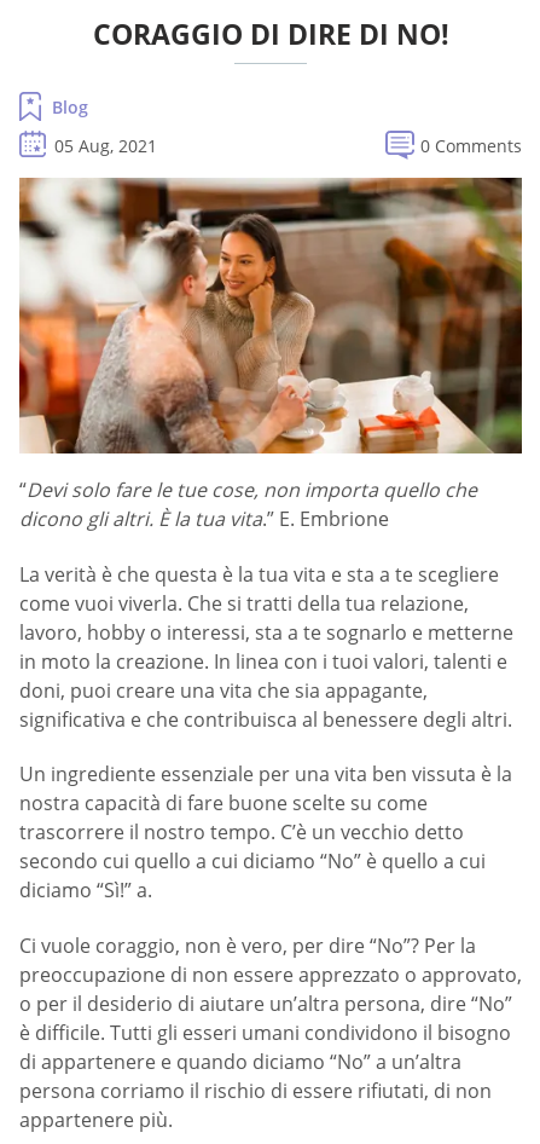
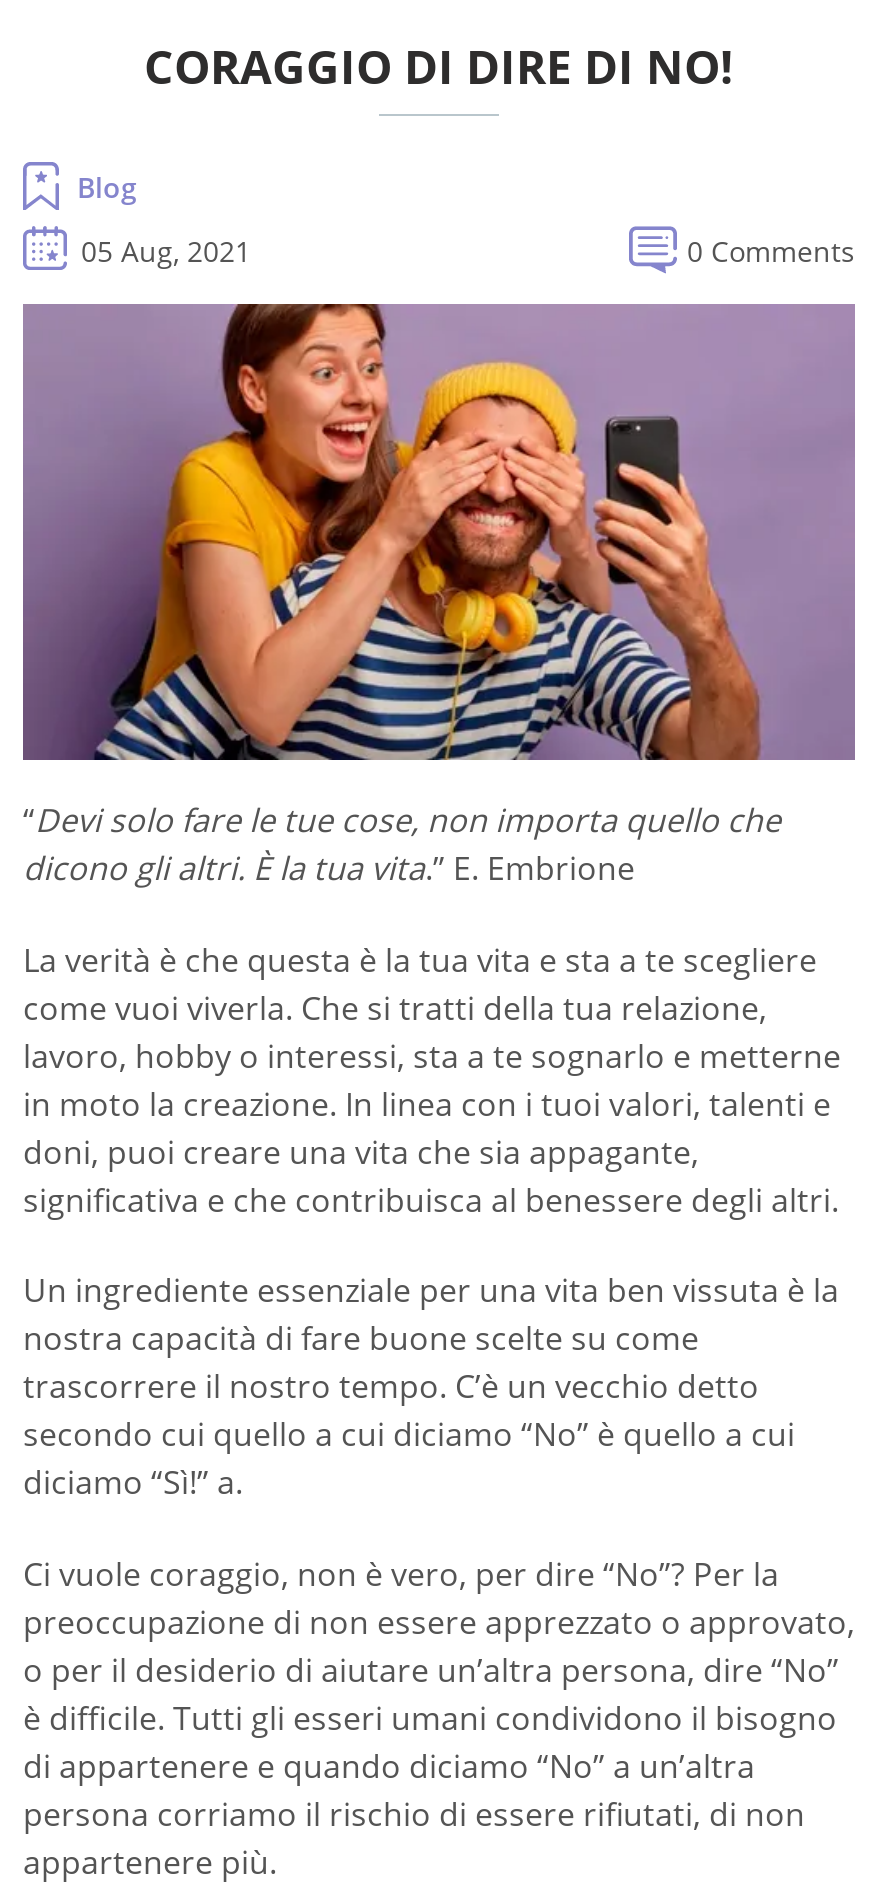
[18,177,523,455] [image] -> [21,302,857,762] [image]

